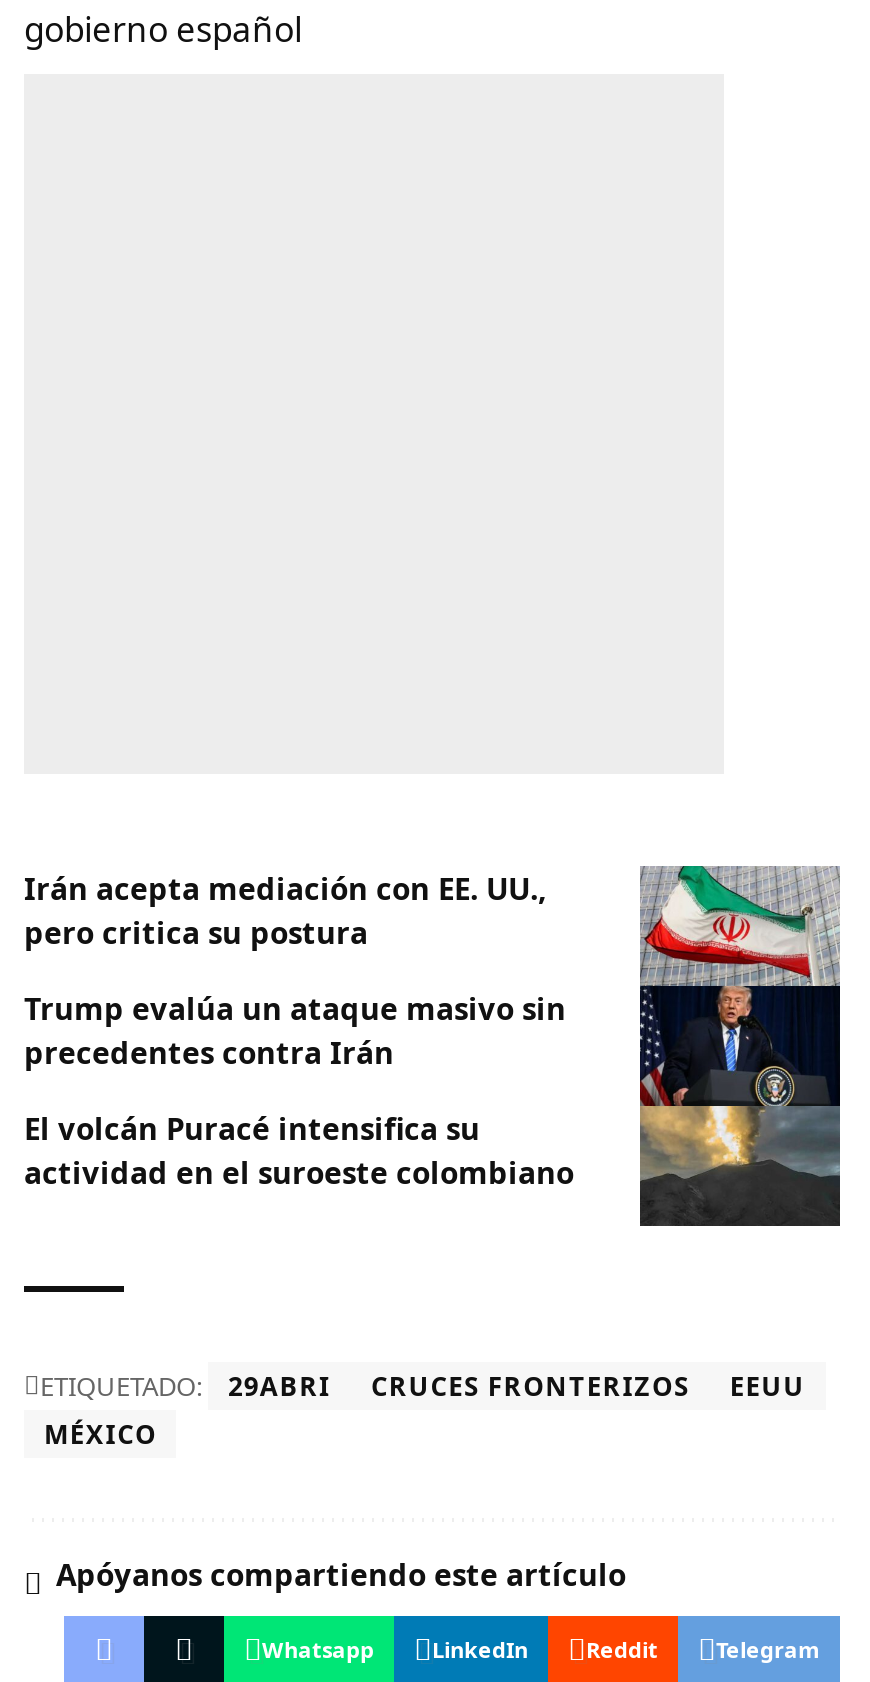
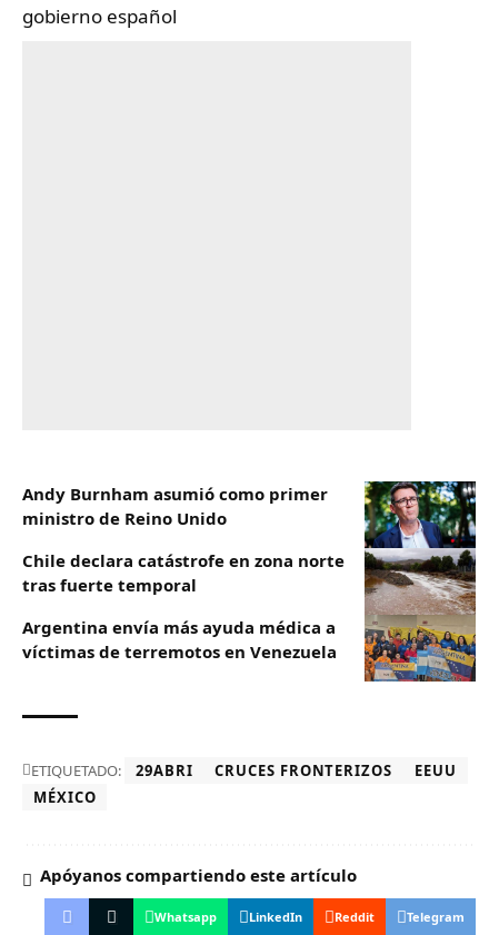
[24,867,546,951] Irán acepta mediación con EE. UU., | pero critica su postura -> [22,482,328,529] Andy Burnham asumió como primer | ministro de Reino Unido
[24,866,842,1228] [image] | El volcán Puracé intensifica su | actividad en el suroeste colombiano -> [22,481,477,683] [image] | Argentina envía más ayuda médica a | víctimas de terremotos en Venezuela
[24,987,566,1071] Trump evalúa un ataque masivo sin | precedentes contra Irán -> [22,549,345,595] Chile declara catástrofe en zona norte | tras fuerte temporal

